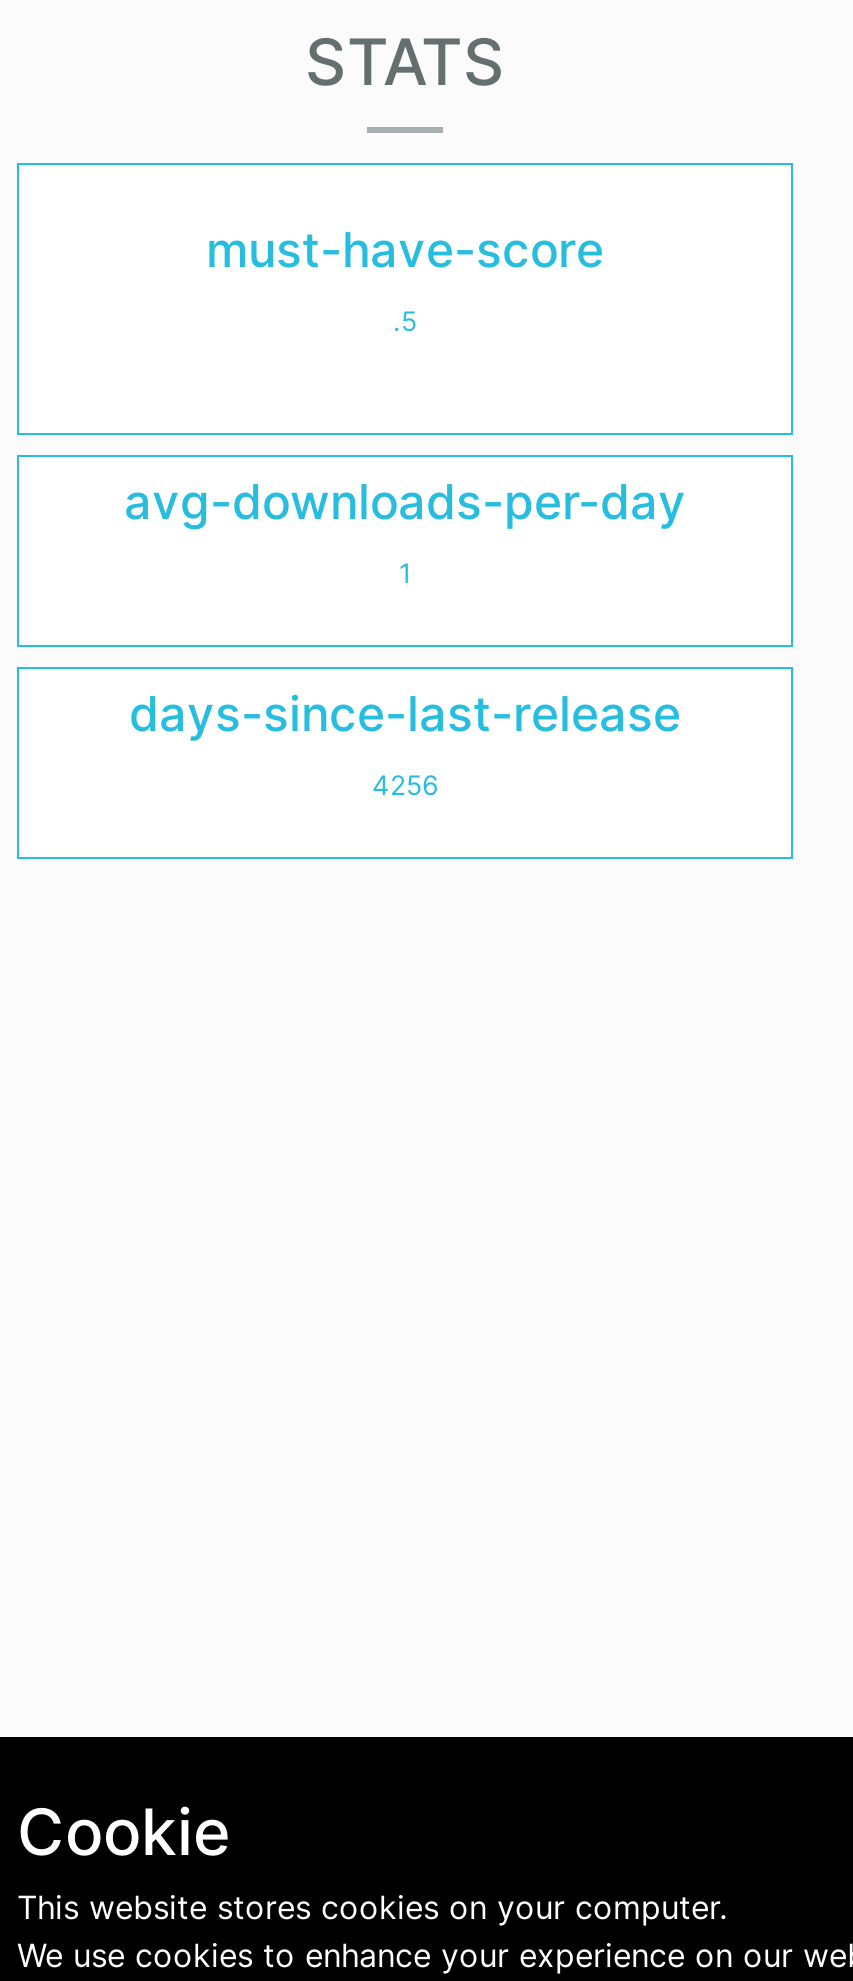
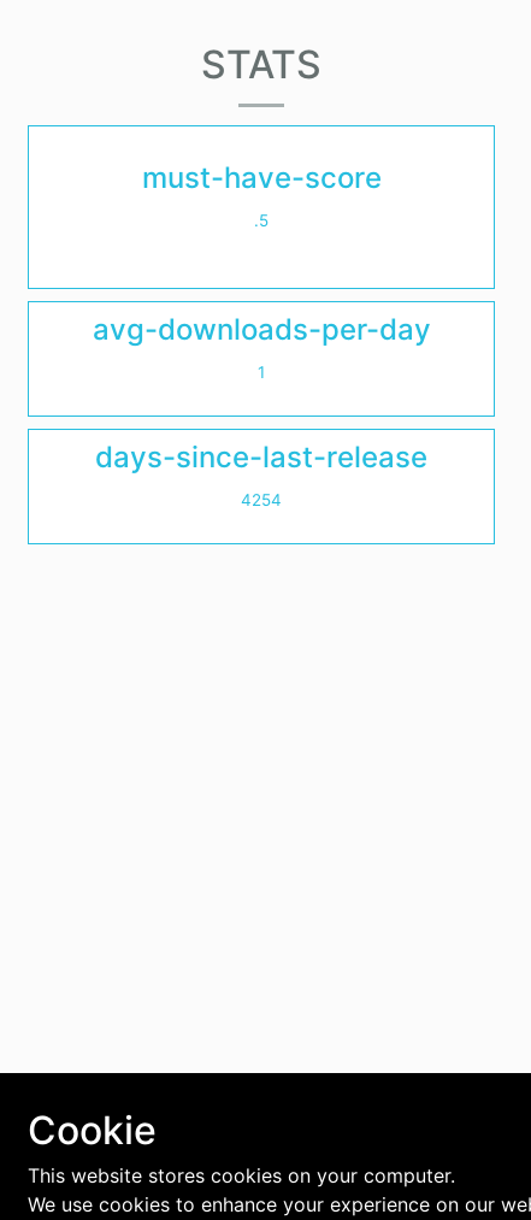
[372,769,438,801] 4256 -> [241,490,282,510] 4254

